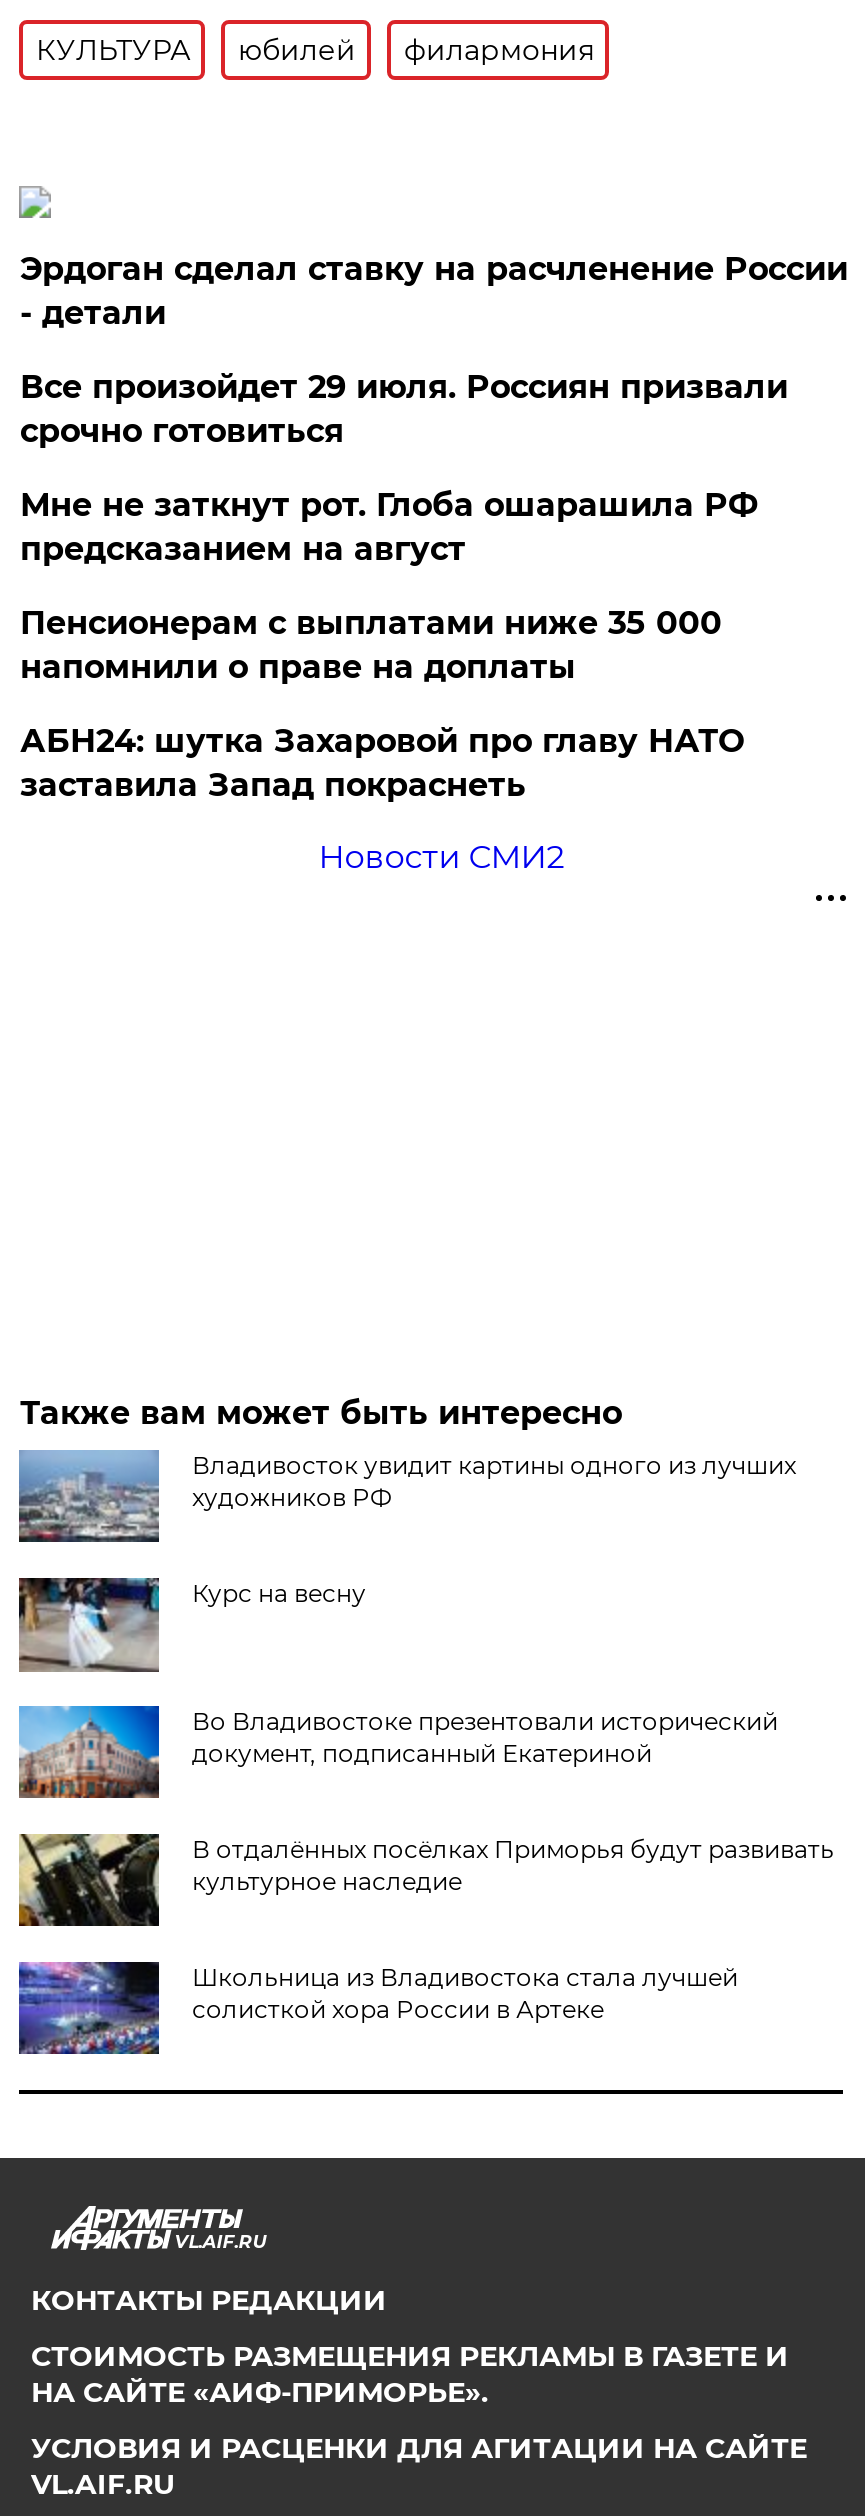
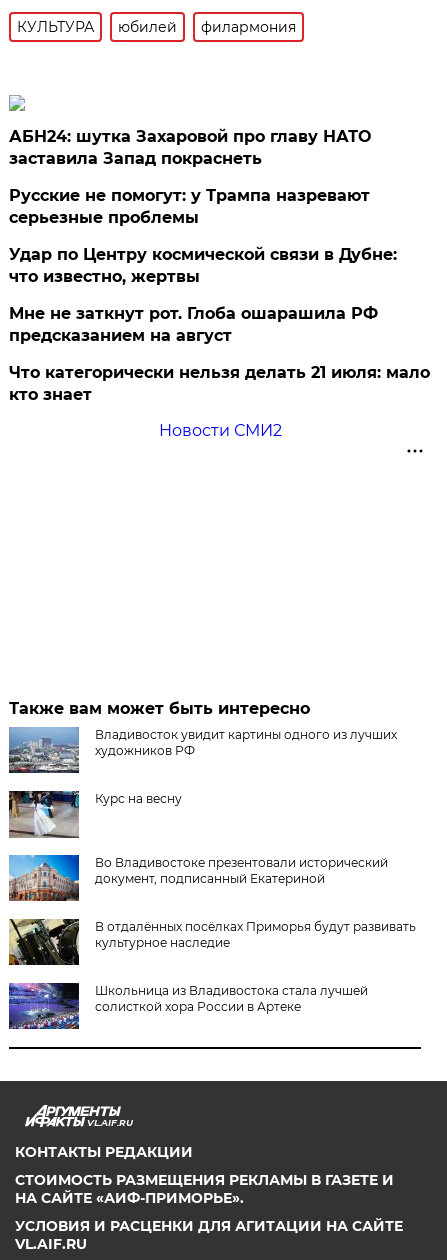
[20,250,848,686] Эрдоган сделал ставку на расчленение России | - детали | Все произойдет 29 июля. Россиян призвали | срочно готовиться | Пенсионерам с выплатами ниже 35 000 | напомнили о праве на доплаты -> none
moved [20,486,758,568] -> [9,304,378,345]: Мне не заткнут рот. Глоба ошарашила РФ | предсказанием на август
moved [20,722,744,804] -> [9,127,371,168]: АБН24: шутка Захаровой про главу НАТО | заставила Запад покраснеть
none -> [9,186,430,404] Русские не помогут: у Трампа назревают | серьезные проблемы | Удар по Центру космической связи в Дубне: | что известно, жертвы | Что категорически нельзя делать 21 июля: мало | кто знает

